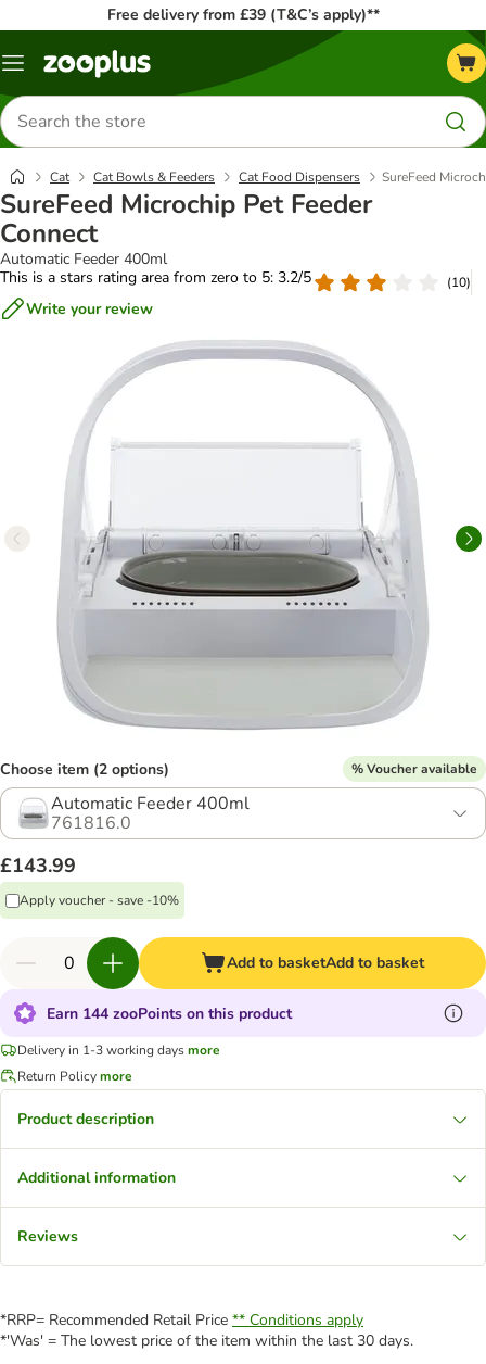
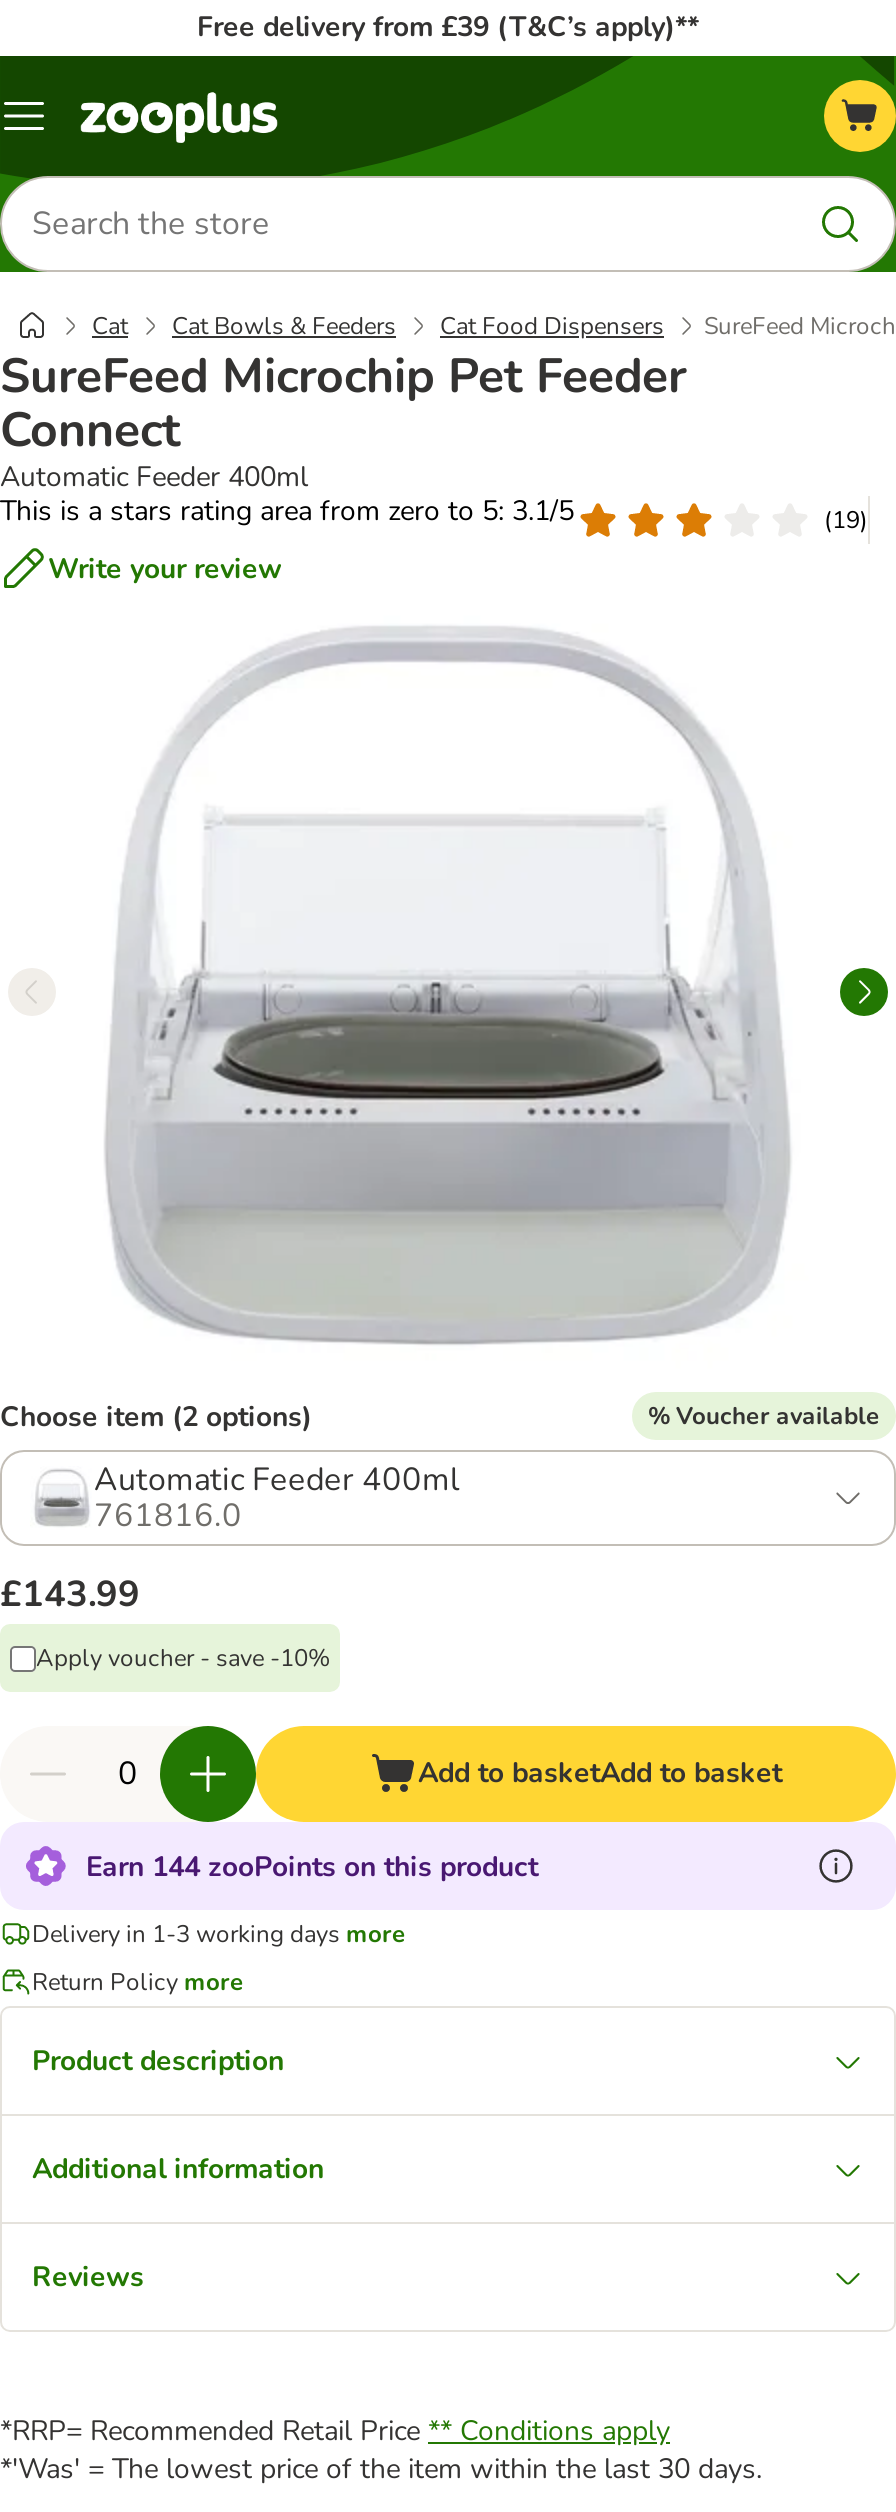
[0,267,311,288] This is a stars rating area from zero to 5: 3.2/5 -> [0,492,574,530] This is a stars rating area from zero to 5: 3.1/5
[447,273,471,291] (10) -> [824,503,868,535] (19)

